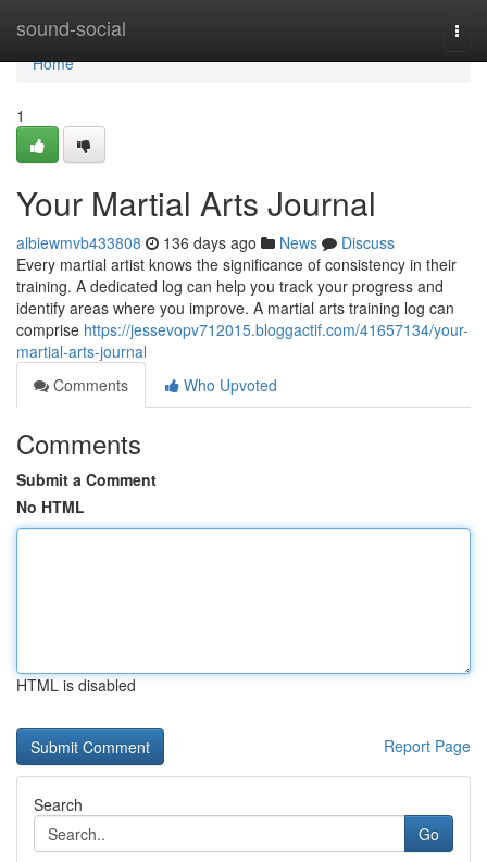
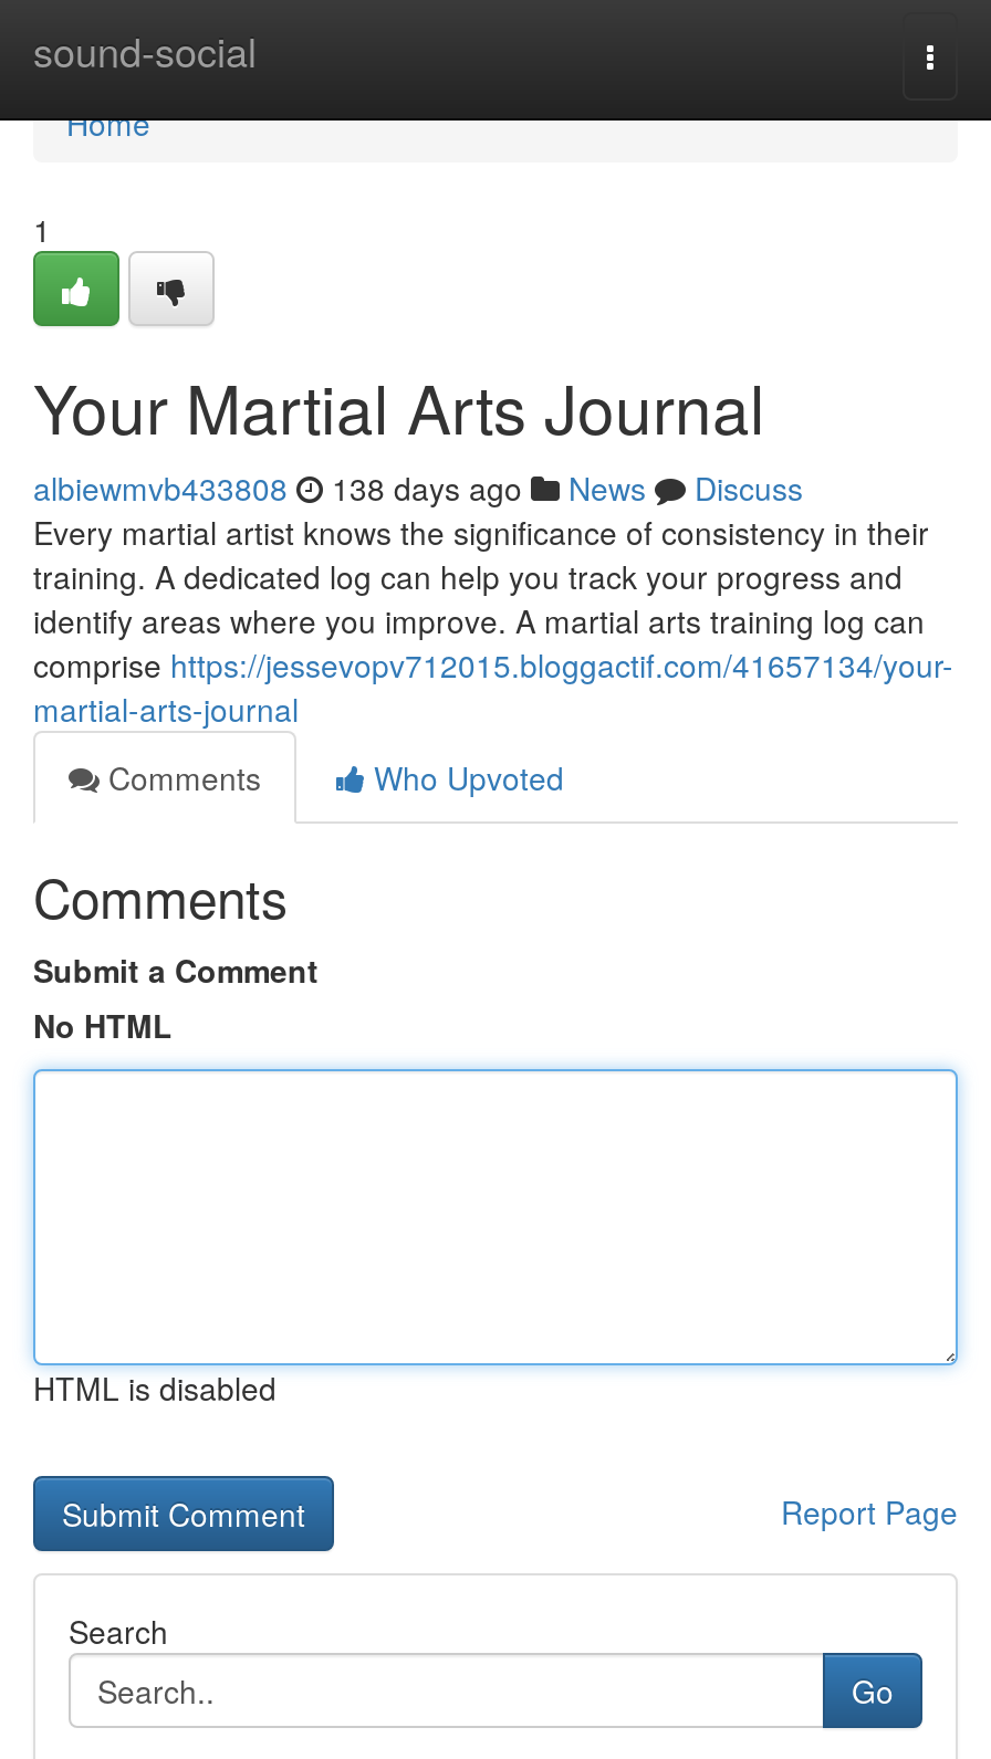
[16,232,395,253] albiewmvb433808 136 days ago News Discuss -> [33,465,803,510] albiewmvb433808 138 days ago News Discuss

